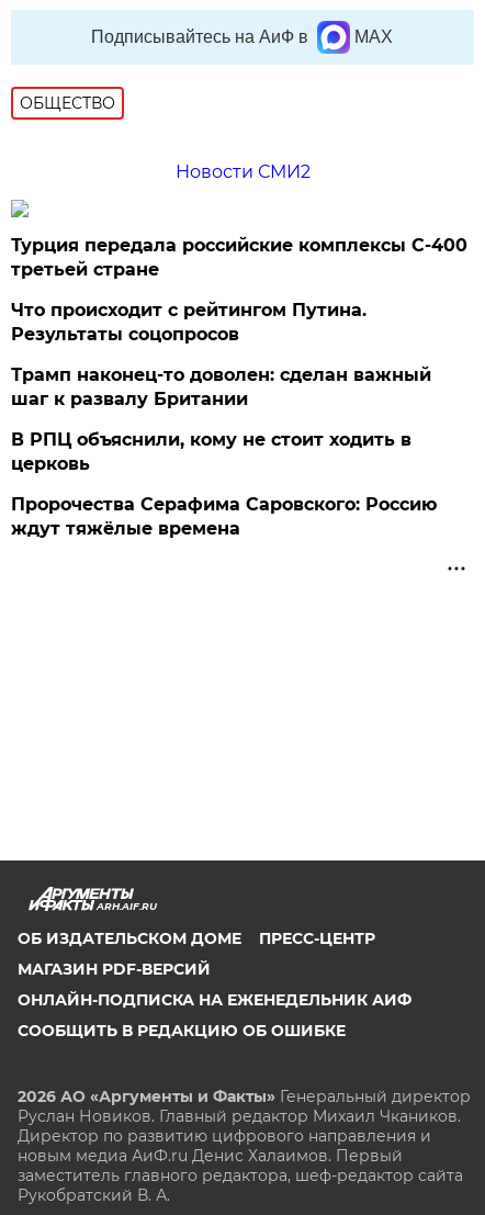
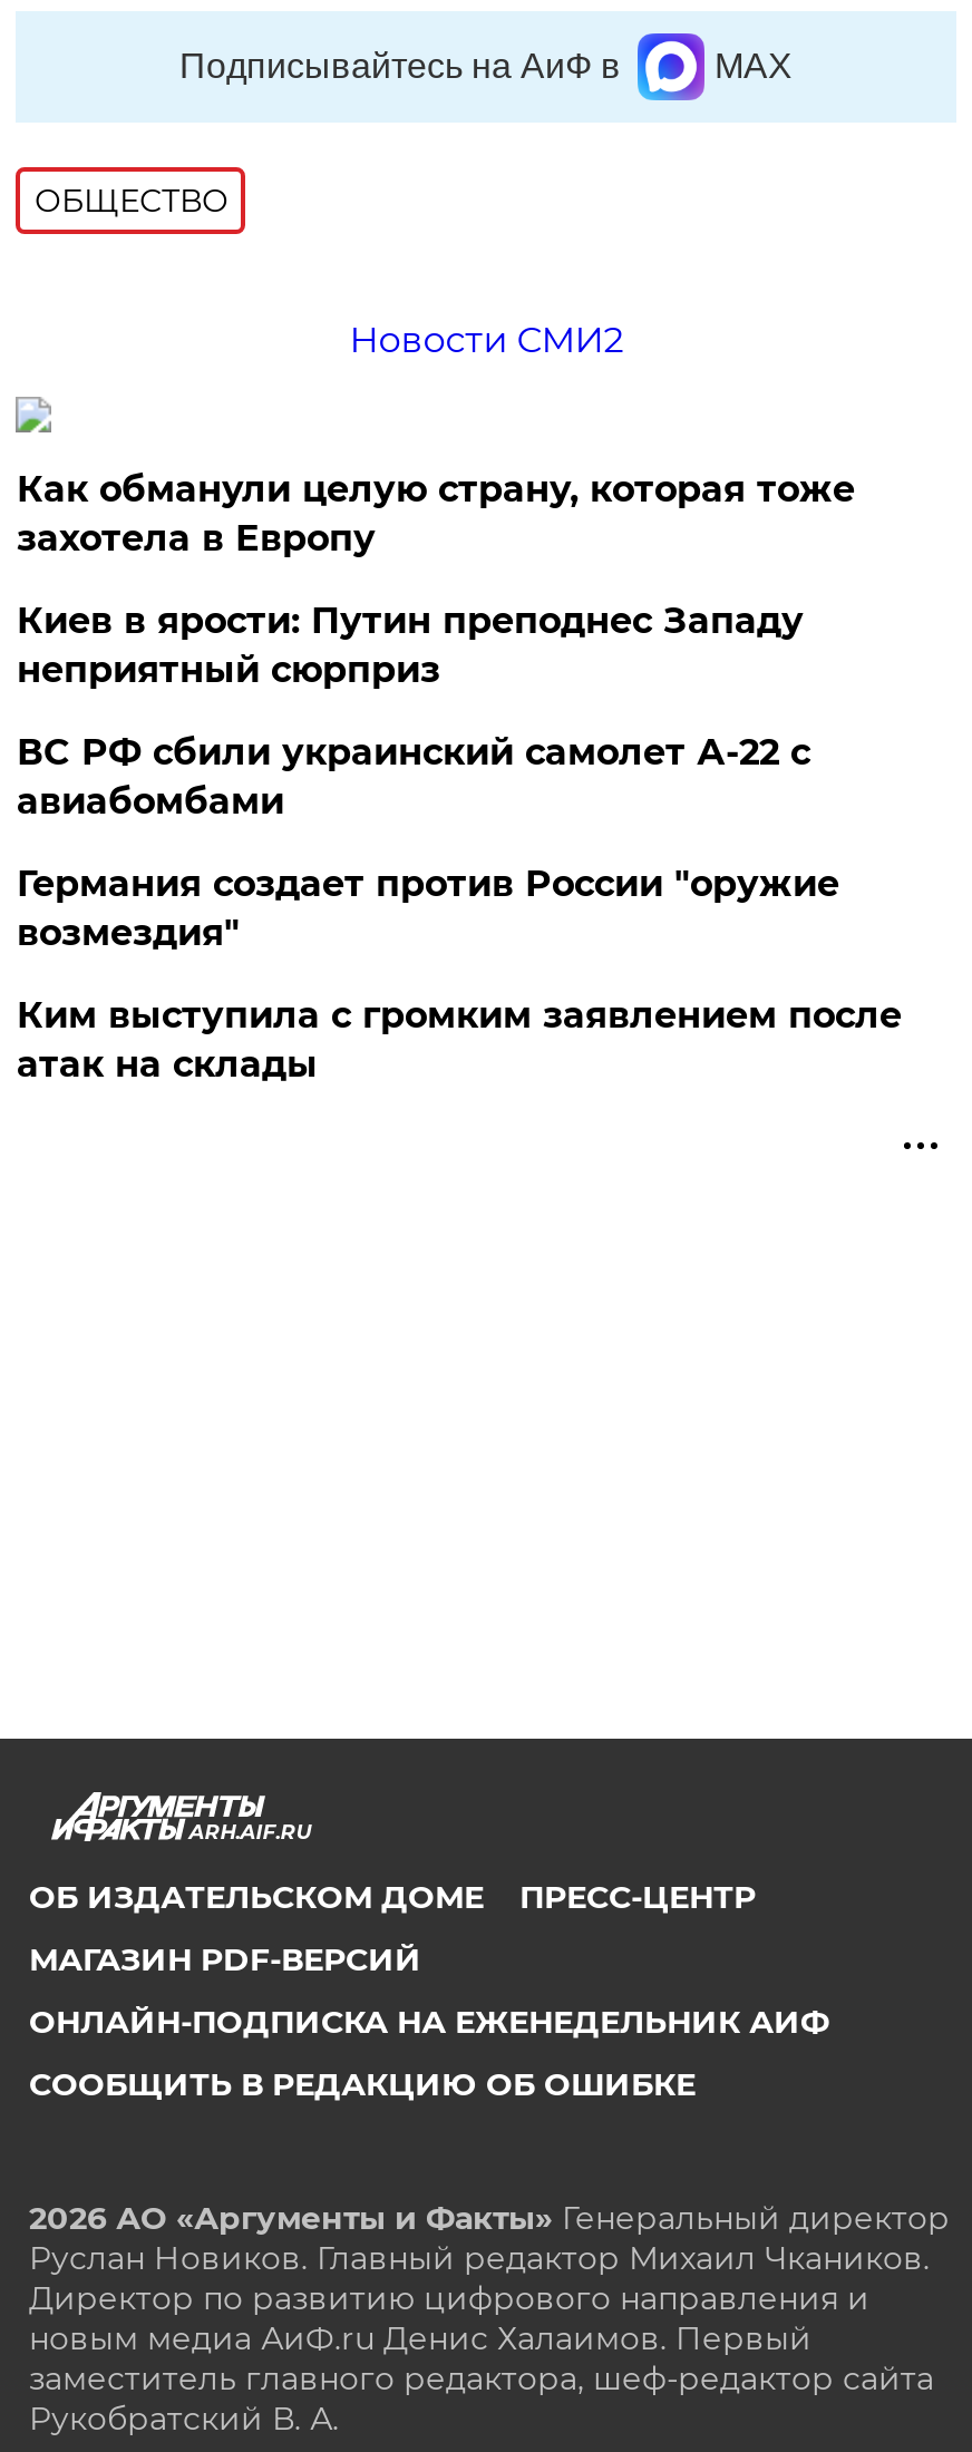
[11,235,468,280] Турция передала российские комплексы С-400 | третьей стране -> [16,469,855,560] Как обманули целую страну, которая тоже | захотела в Европу
[11,300,367,345] Что происходит с рейтингом Путина. | Результаты соцопросов -> [16,601,803,692] Киев в ярости: Путин преподнес Западу | неприятный сюрприз
[11,365,432,410] Трамп наконец-то доволен: сделан важный | шаг к развалу Британии -> [16,732,810,823] ВС РФ сбили украинский самолет А-22 с | авиабомбами
[11,430,412,475] В РПЦ объяснили, кому не стоит ходить в | церковь -> [16,864,839,955] Германия создает против России "оружие | возмездия"
[11,494,437,539] Пророчества Серафима Саровского: Россию | ждут тяжёлые времена -> [16,995,902,1086] Ким выступила с громким заявлением после | атак на склады

